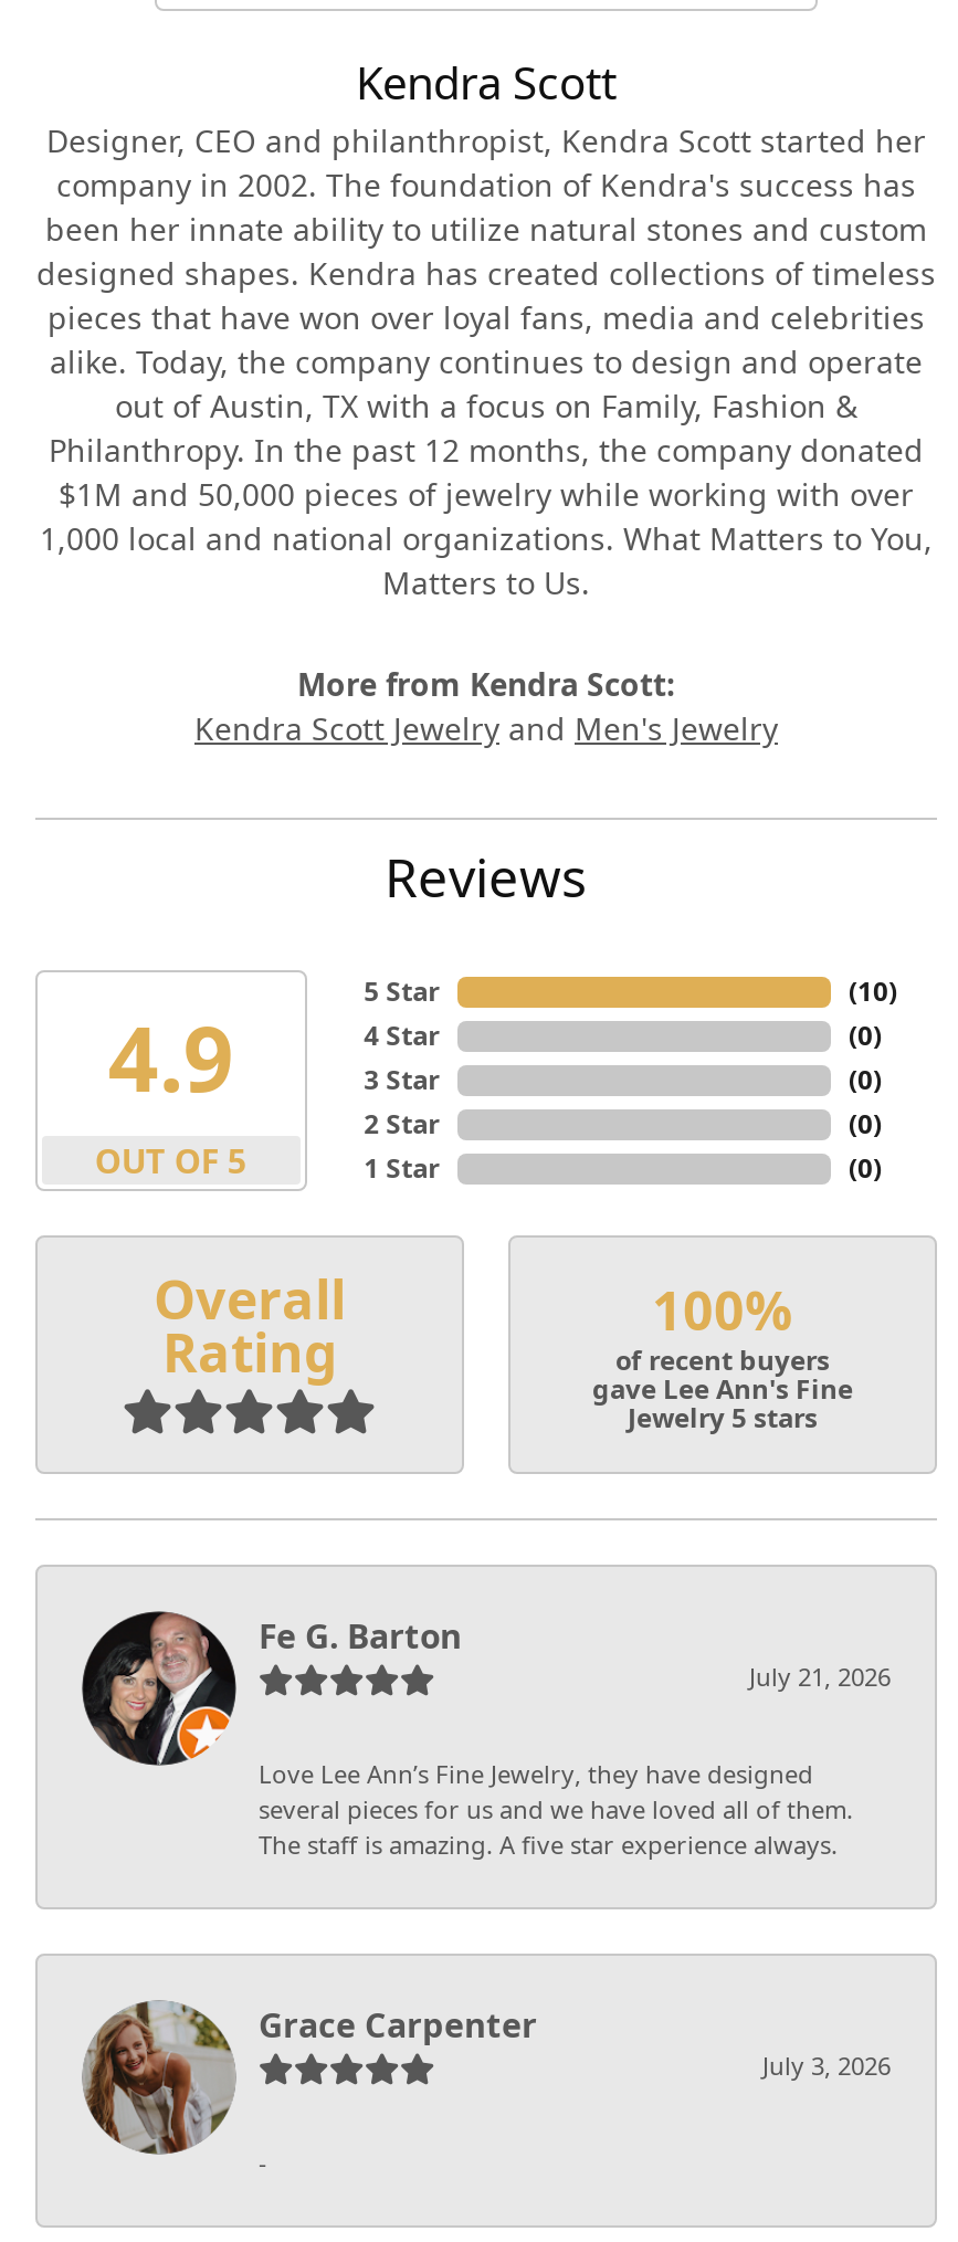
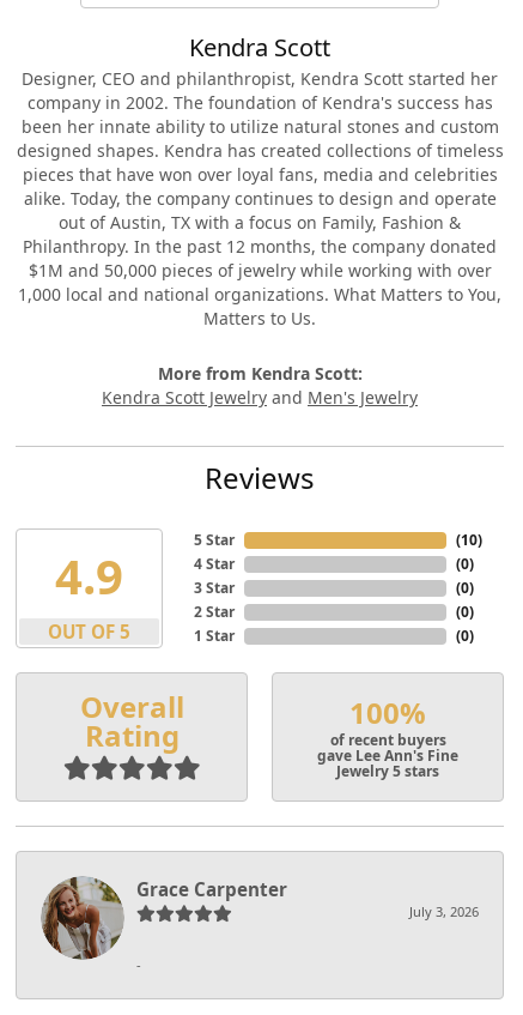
[82,1611,891,1860] [image] | Fe G. Barton | July 21, 2026 | Love Lee Ann’s Fine Jewelry, they have designed | several pieces for us and we have loved all of them. | The staff is amazing. A five star experience always. -> none

